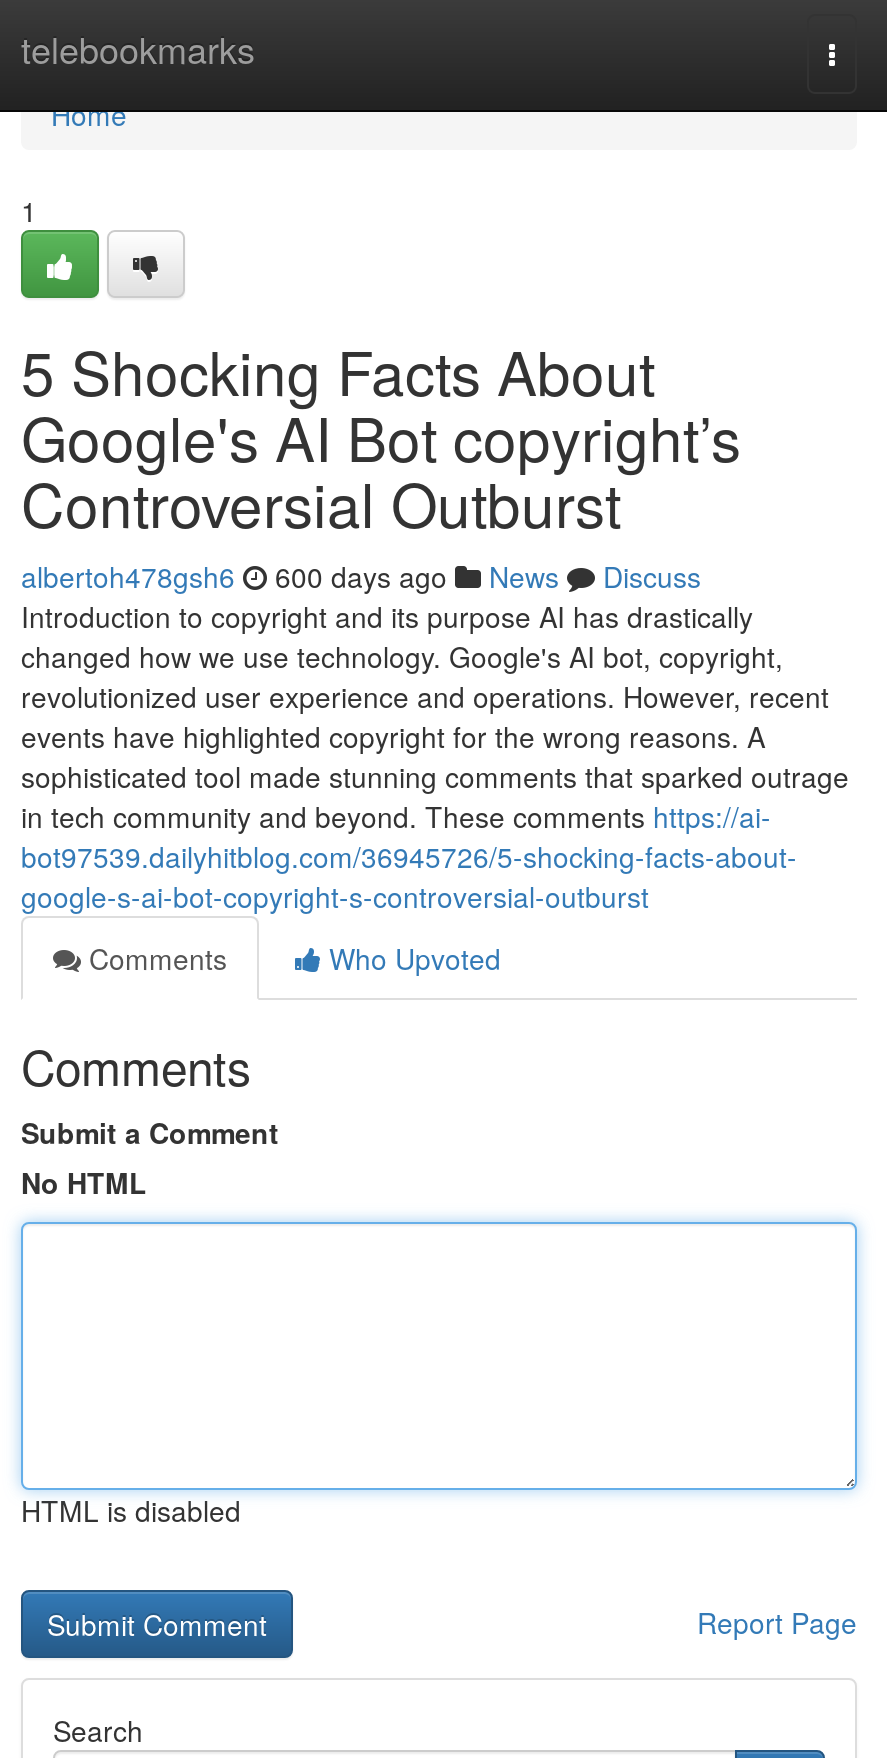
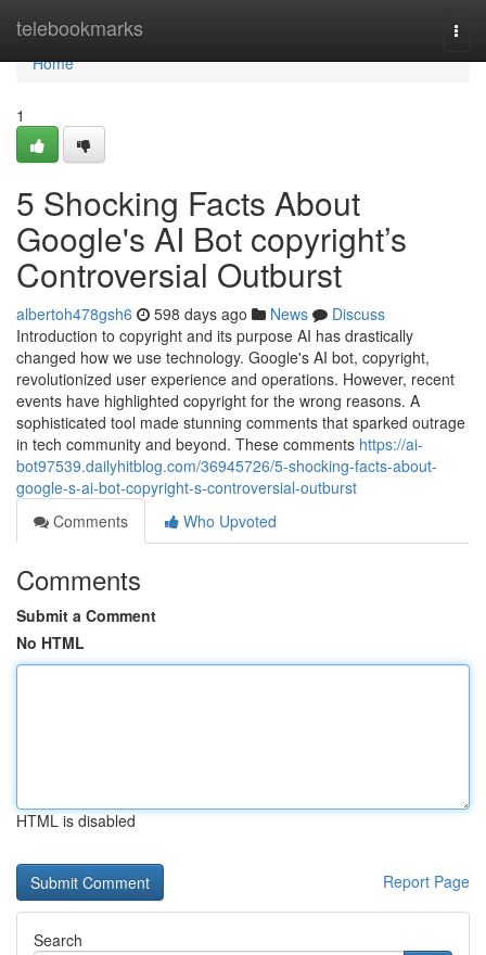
[21,556,701,596] albertoh478gsh6 600 days ago News Discuss -> [16,303,385,324] albertoh478gsh6 598 days ago News Discuss

